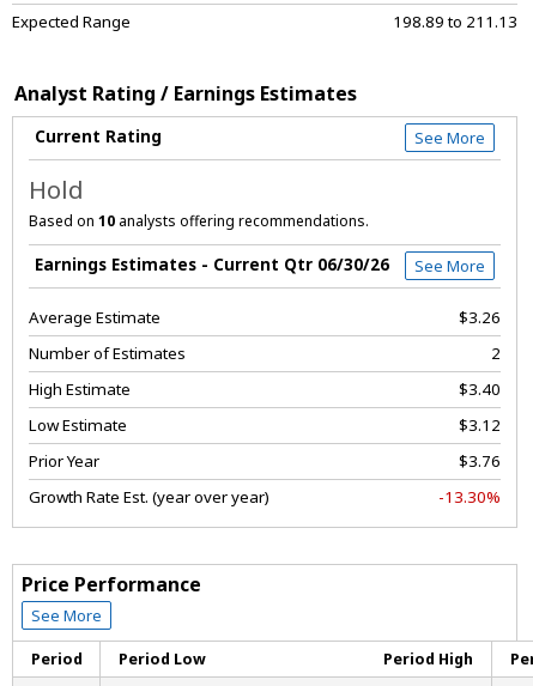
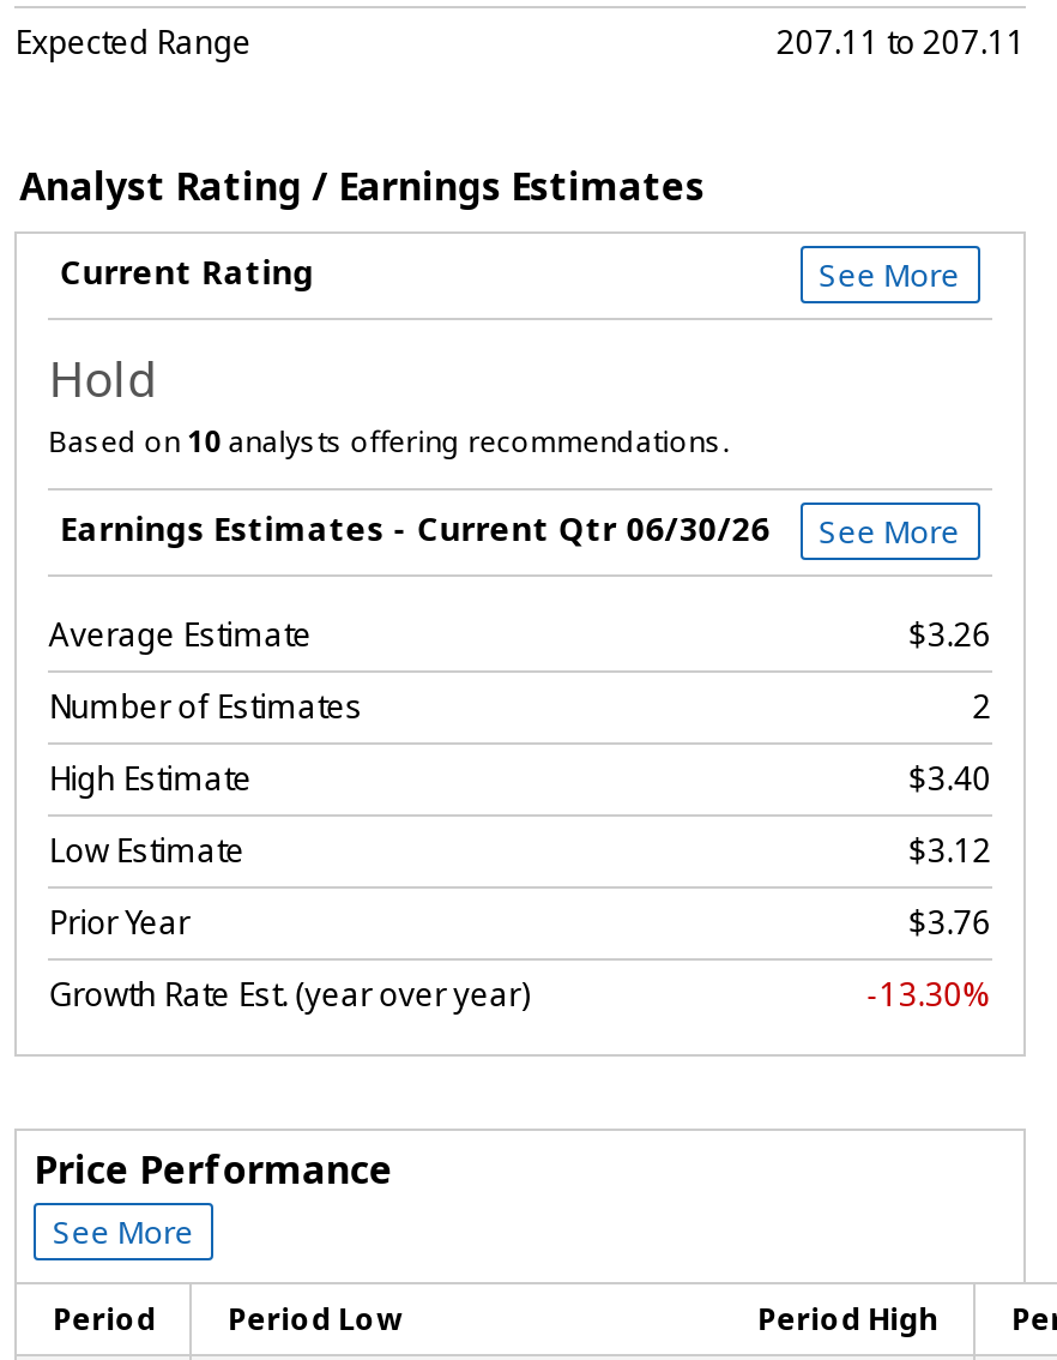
[393,10,517,32] 198.89 to 211.13 -> [776,19,1026,63] 207.11 to 207.11

